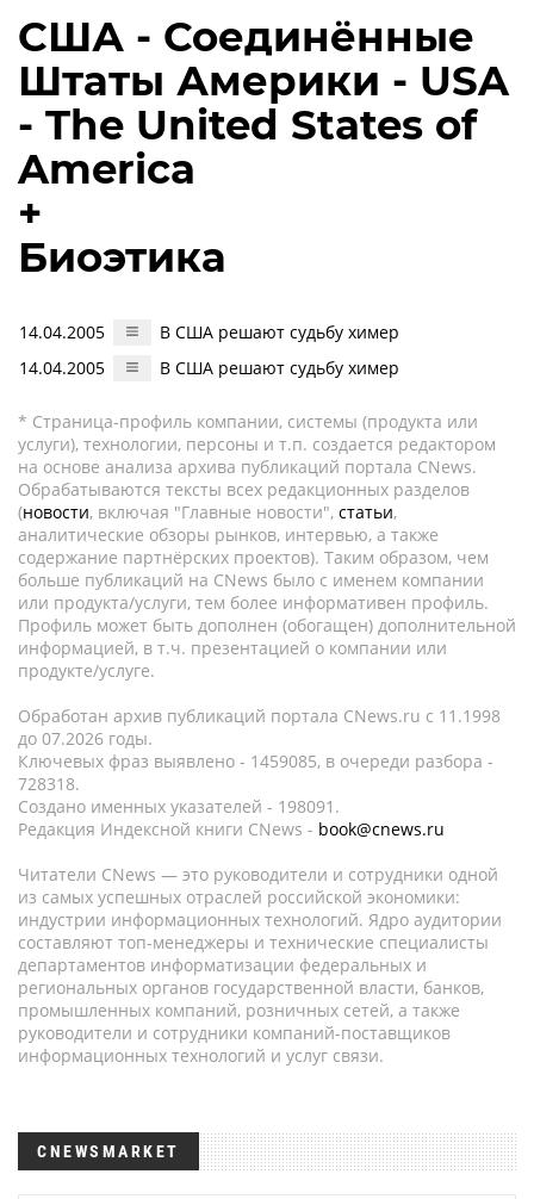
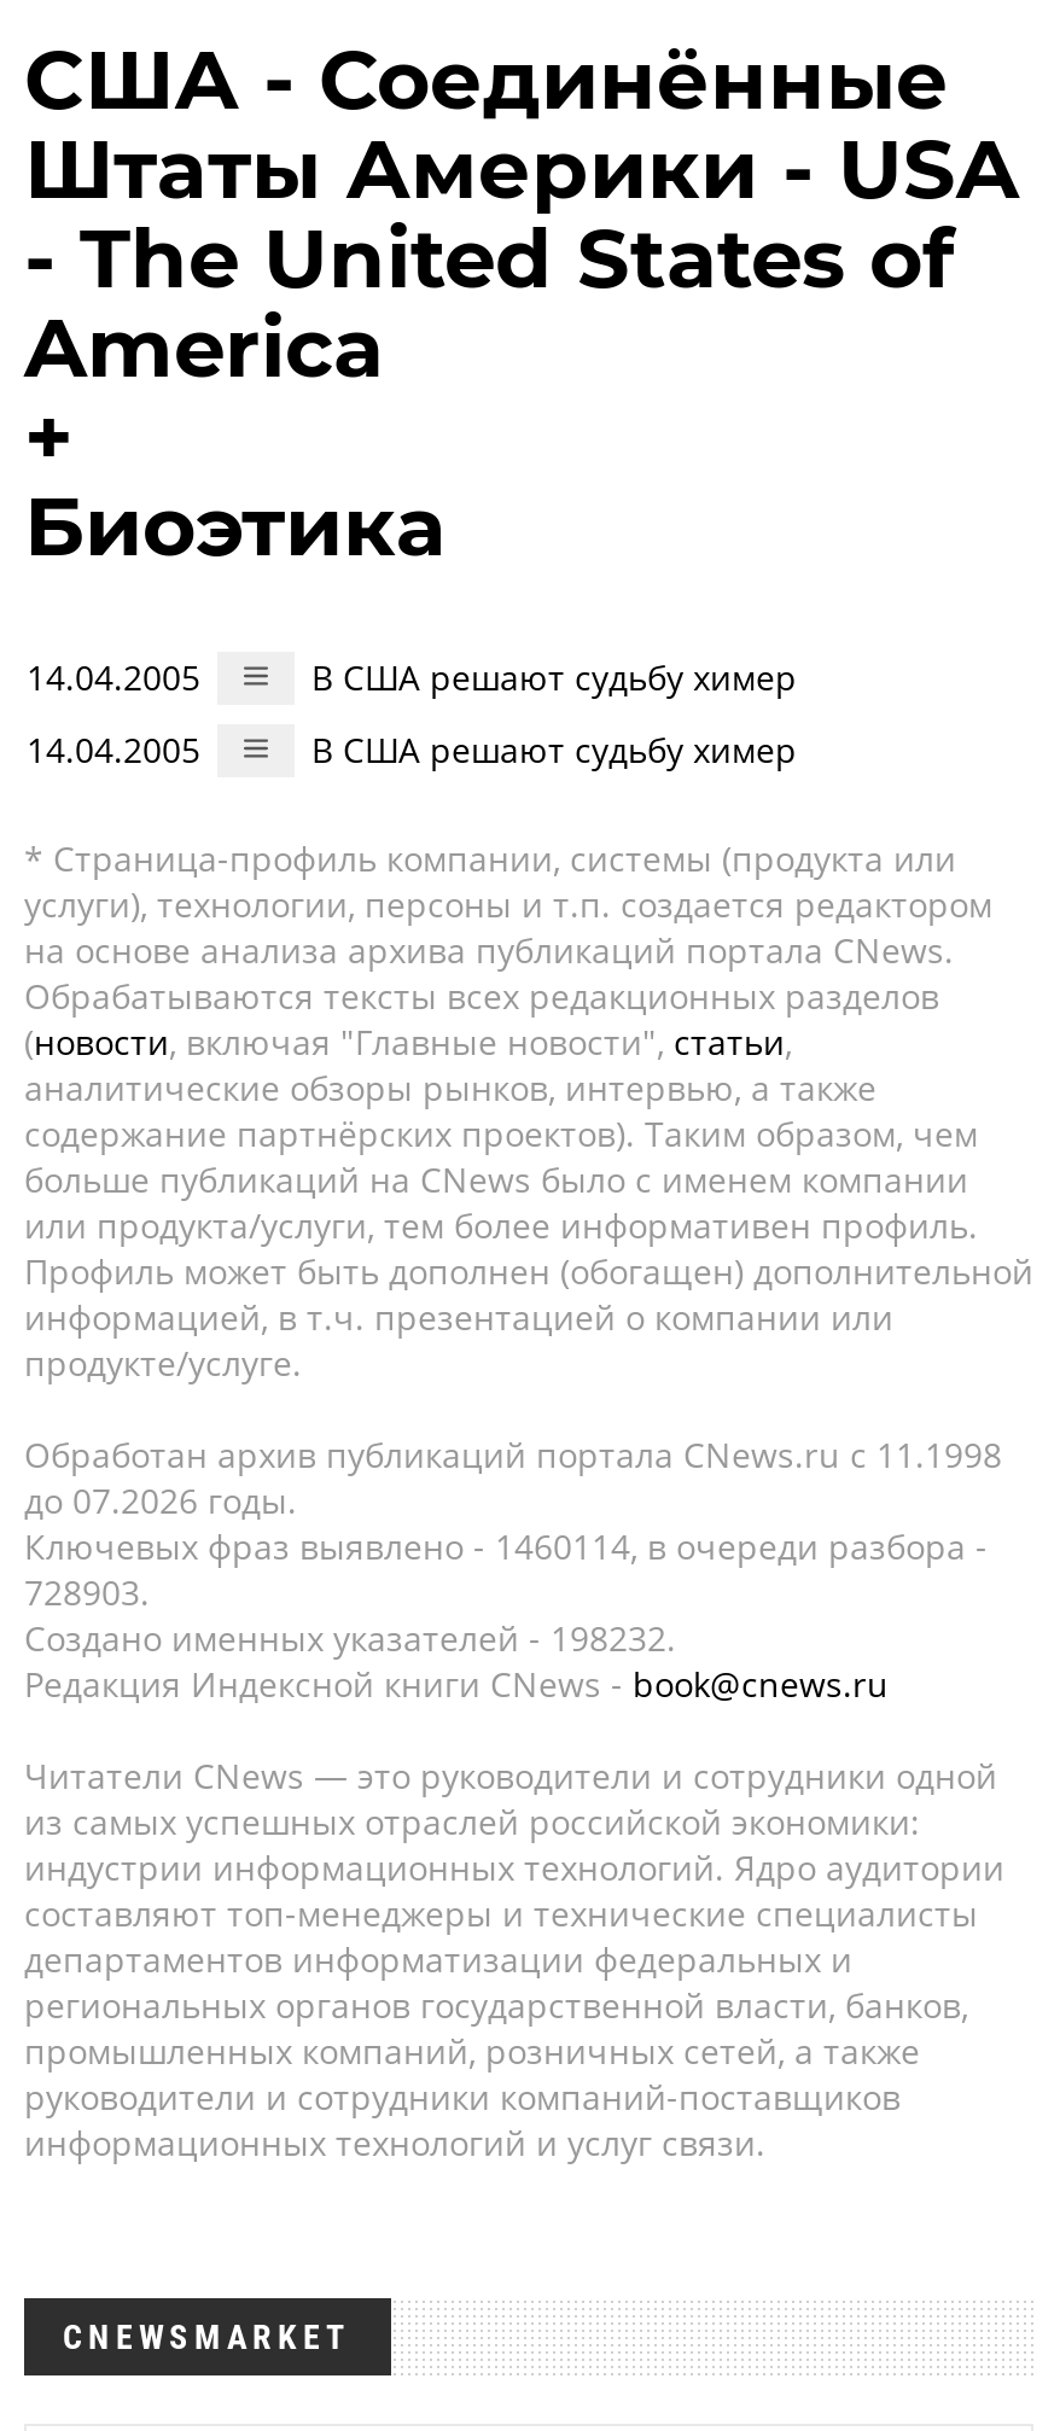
[18,750,493,772] Ключевых фраз выявлено - 1459085, в очереди разбора - -> [24,1523,988,1569] Ключевых фраз выявлено - 1460114, в очереди разбора -
[18,772,80,795] 728318. -> [24,1569,150,1615] 728903.
[18,795,340,818] Создано именных указателей - 198091. -> [24,1615,676,1661] Создано именных указателей - 198232.

